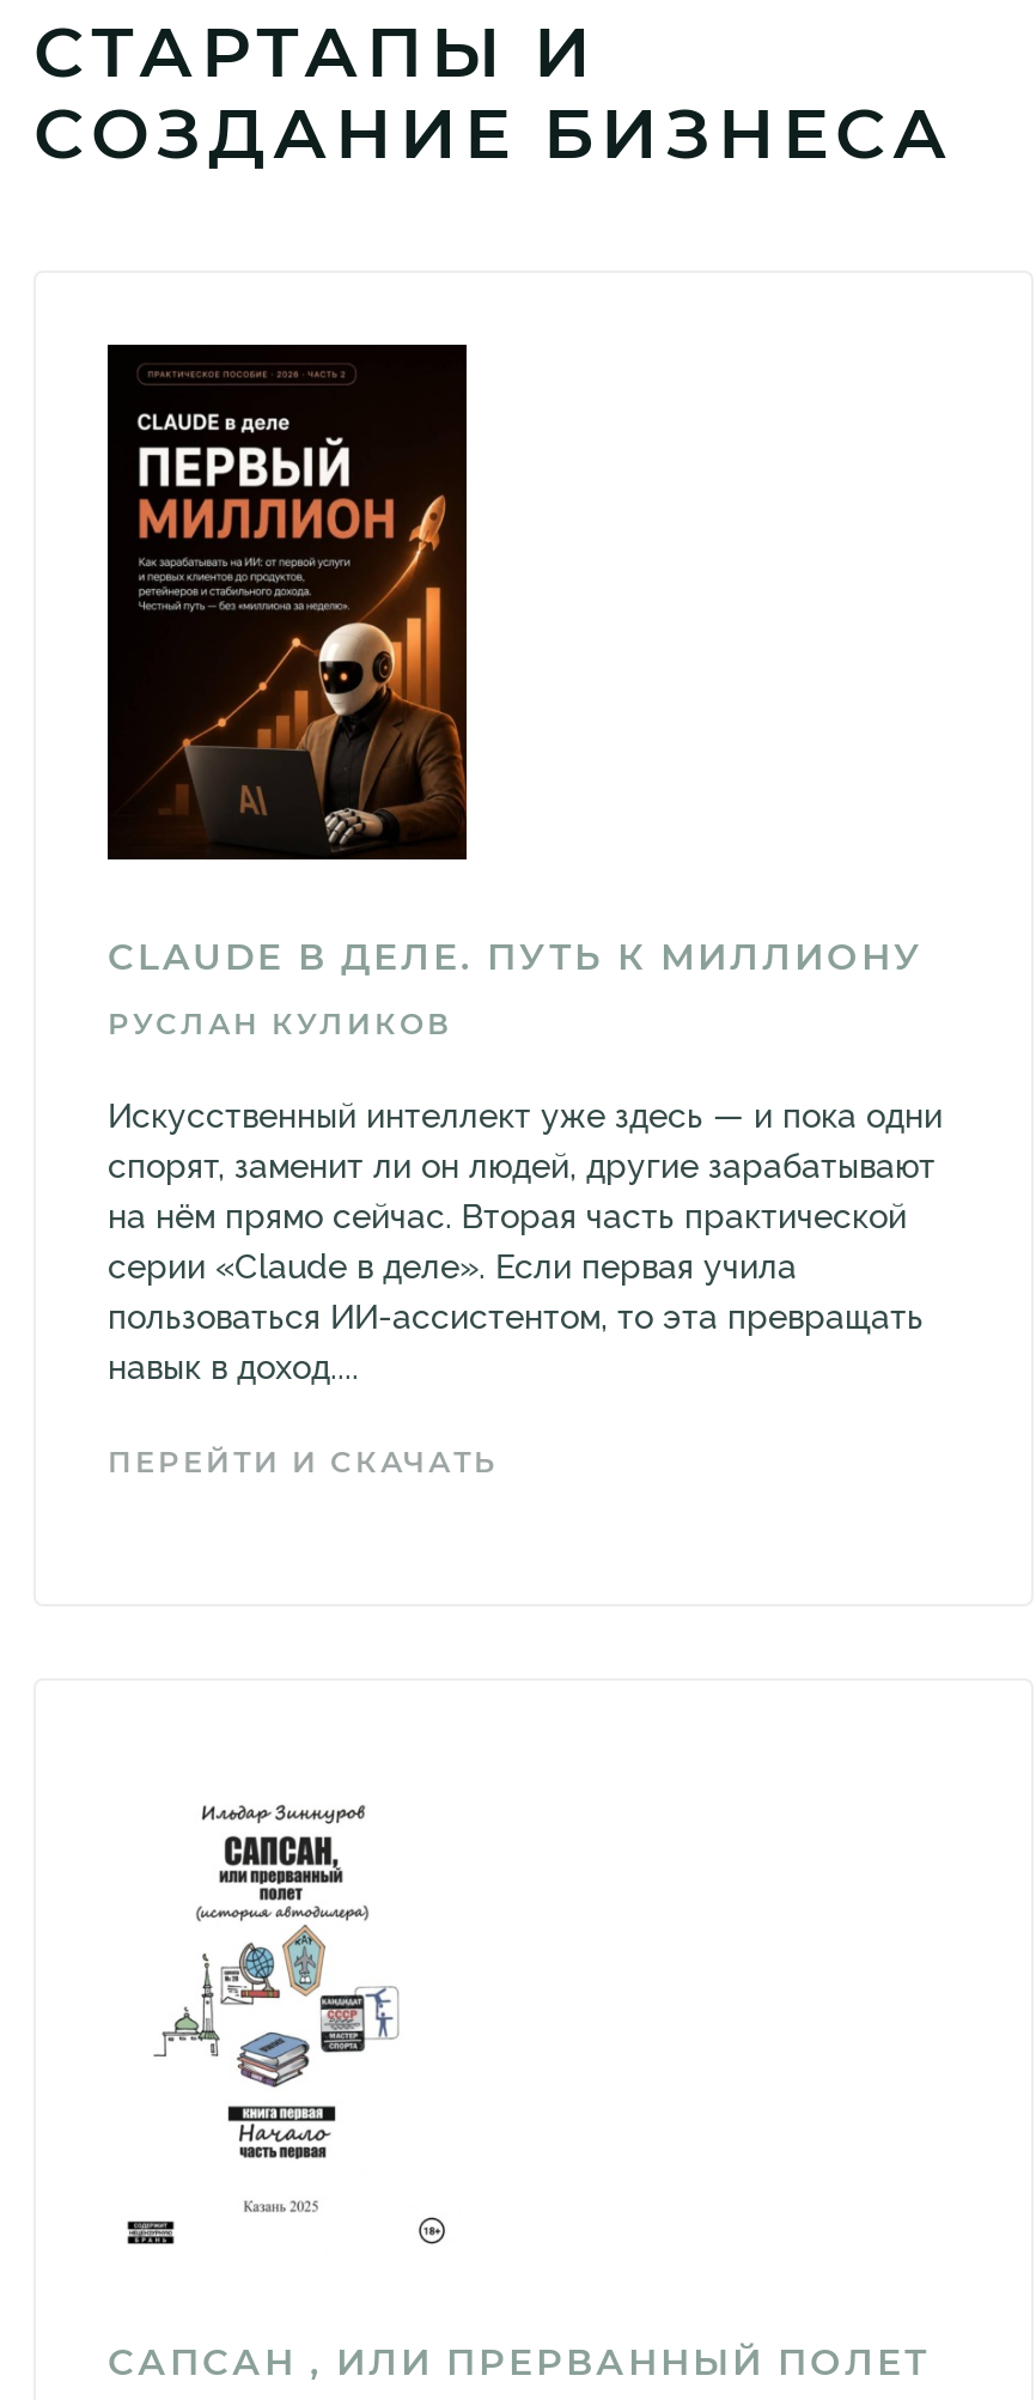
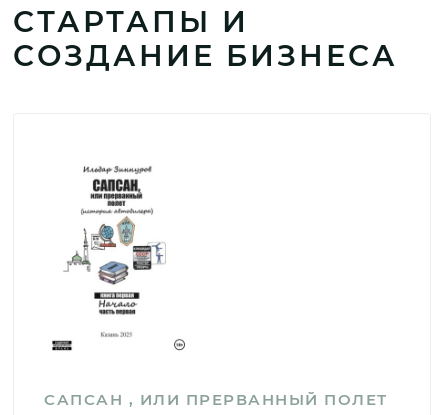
[105,342,943,1478] [image] | CLAUDE В ДЕЛЕ. ПУТЬ К МИЛЛИОНУ | РУСЛАН КУЛИКОВ | Искусственный интеллект уже здесь — и пока одни | спорят, заменит ли он людей, другие зарабатывают | на нём прямо сейчас. Вторая часть практической | серии «Claude в деле». Если первая учила | пользоваться ИИ-ассистентом, то эта превращать | навык в доход.... | ПЕРЕЙТИ И СКАЧАТЬ -> none

